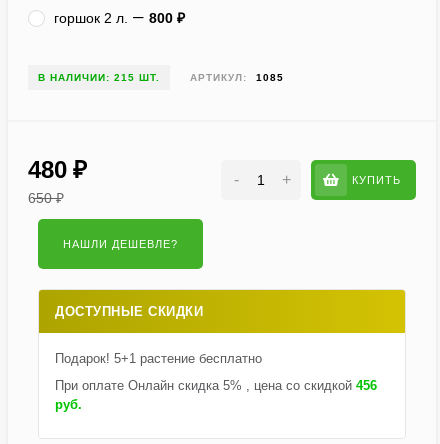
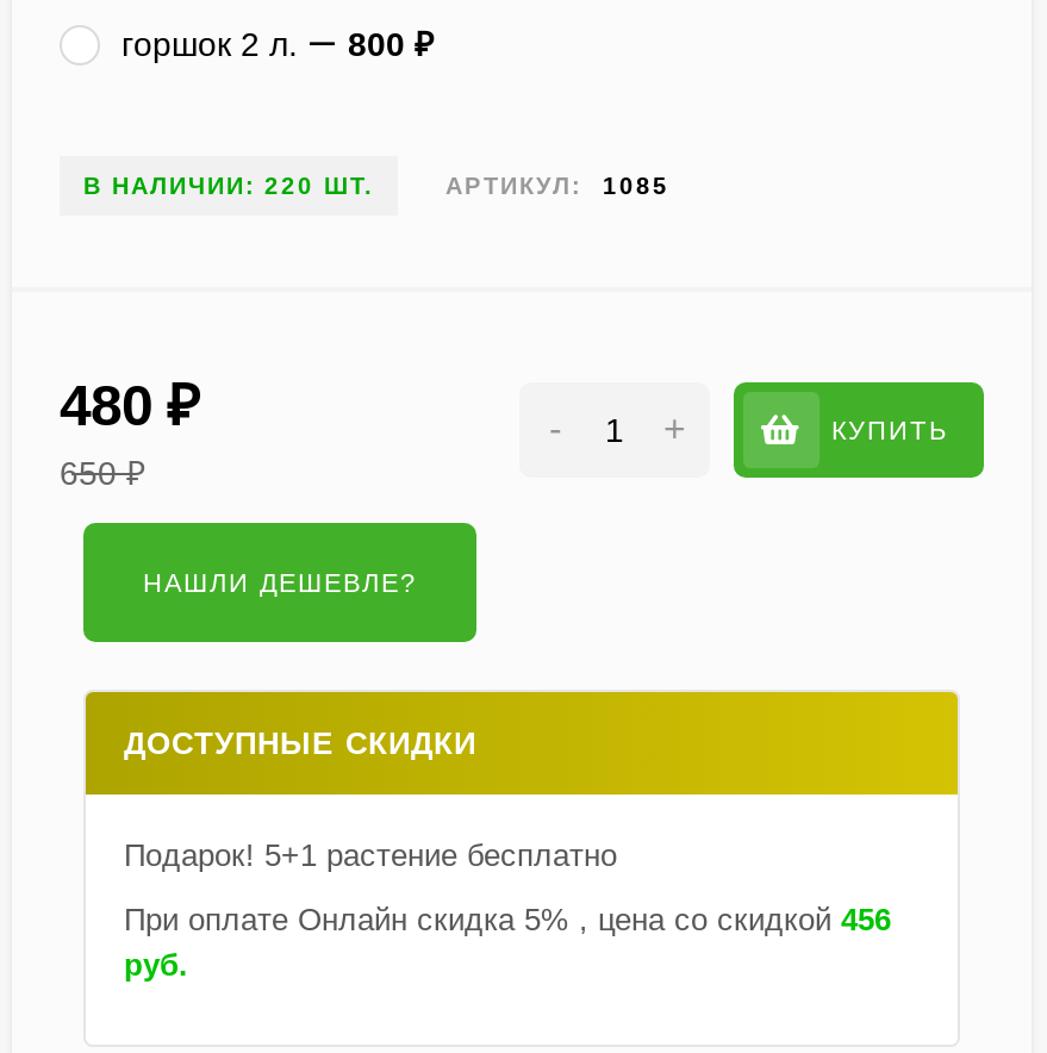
[38,72,160,83] В НАЛИЧИИ: 215 ШТ. -> [83,172,374,198] В НАЛИЧИИ: 220 ШТ.

